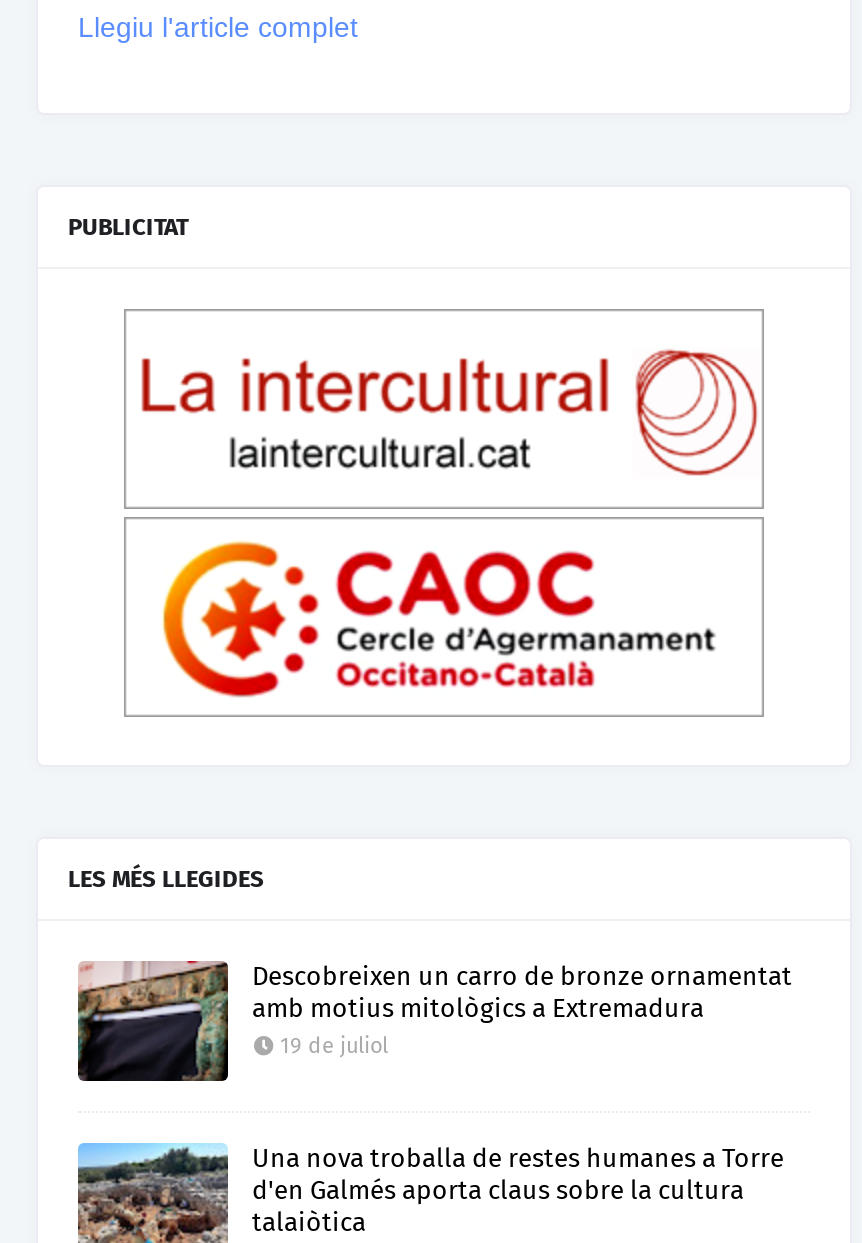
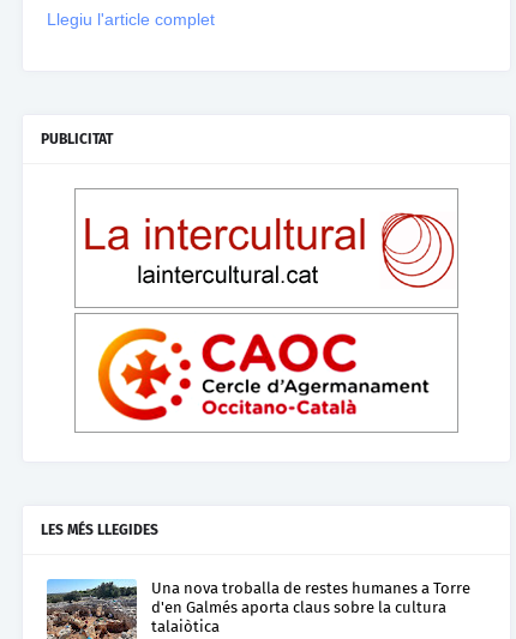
[78,959,792,1083] [image] | Descobreixen un carro de bronze ornamentat | amb motius mitològics a Extremadura | 19 de juliol -> none

